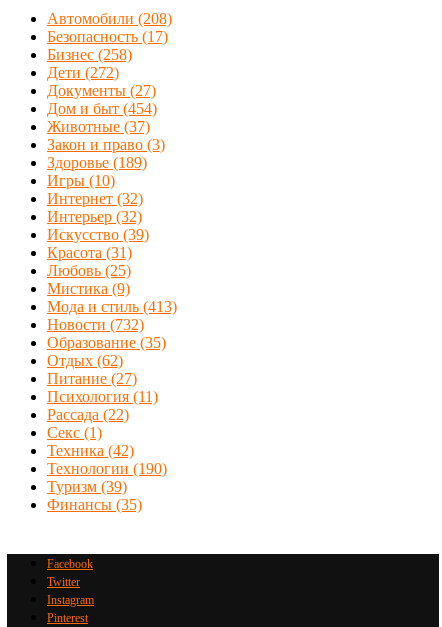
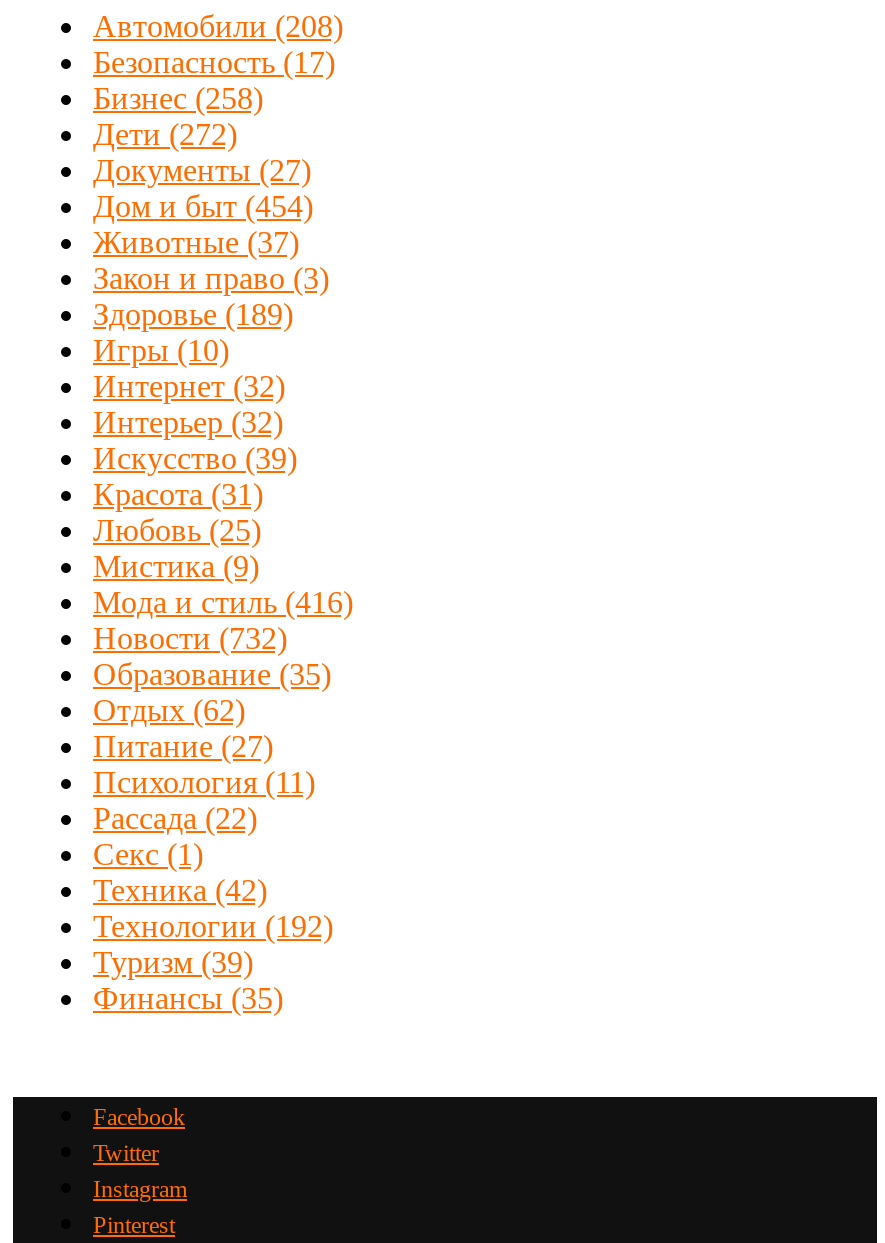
[47,298,177,315] Мода и стиль (413) -> [93,585,353,619] Мода и стиль (416)
[47,460,167,477] Технологии (190) -> [93,909,333,943] Технологии (192)

